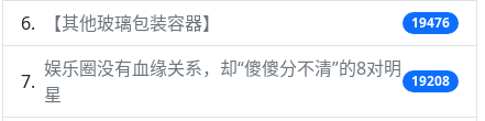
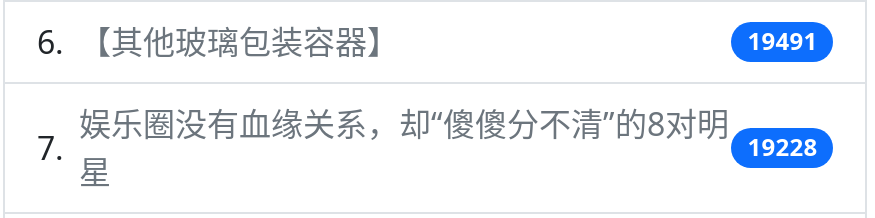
[412,13,450,32] 19476 -> [747,24,817,58] 19491
[412,71,450,90] 19208 -> [747,130,817,164] 19228

